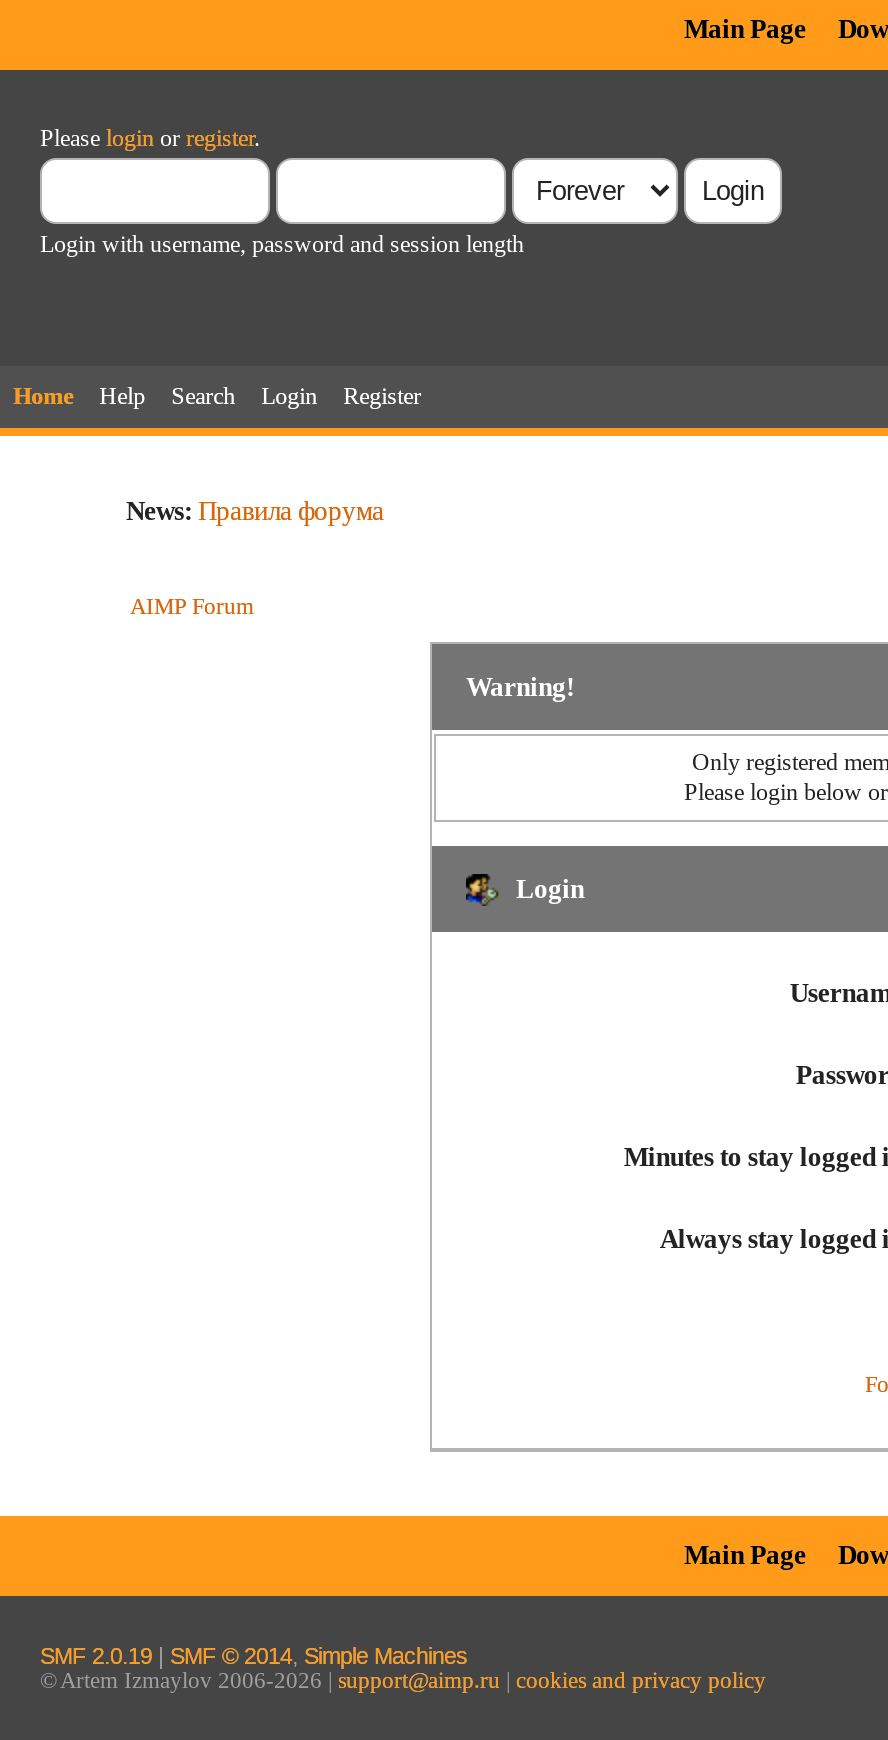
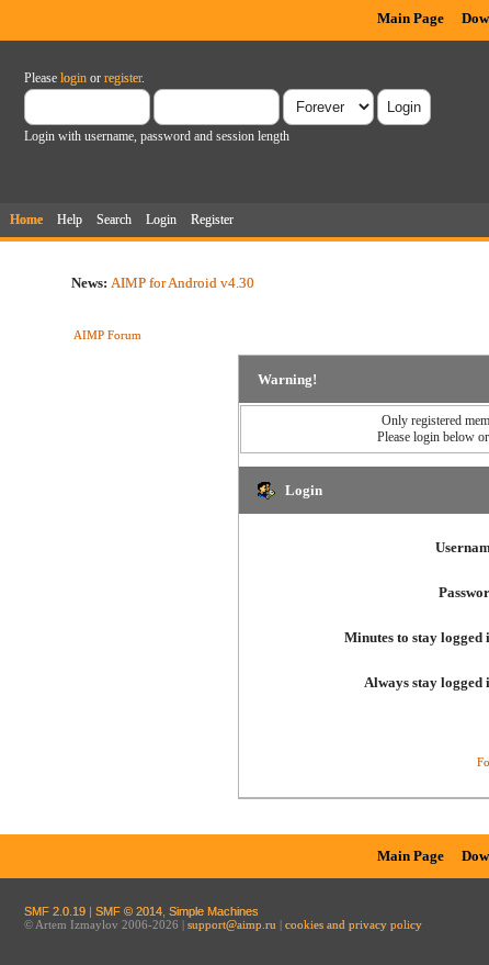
[126,496,384,526] News: Правила форума -> [71,274,254,291] News: AIMP for Android v4.30

